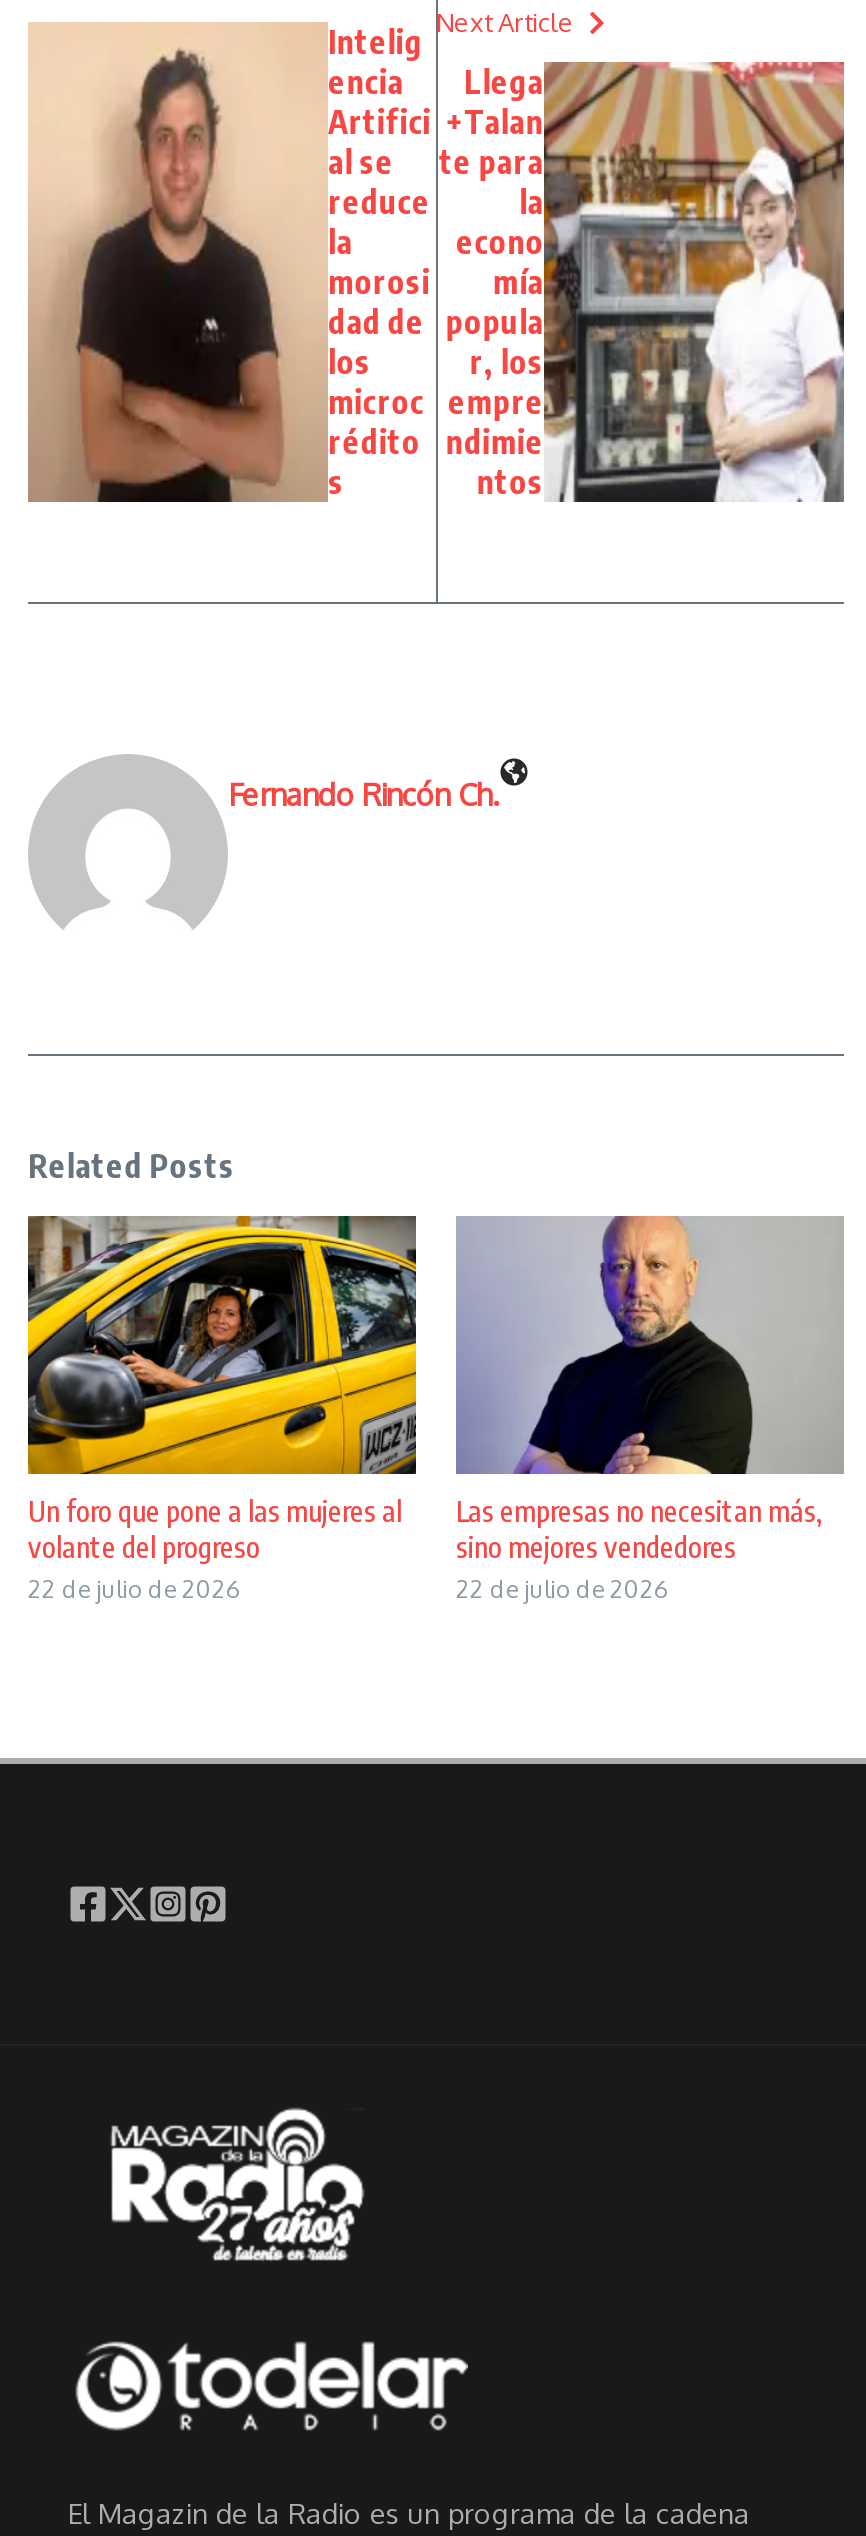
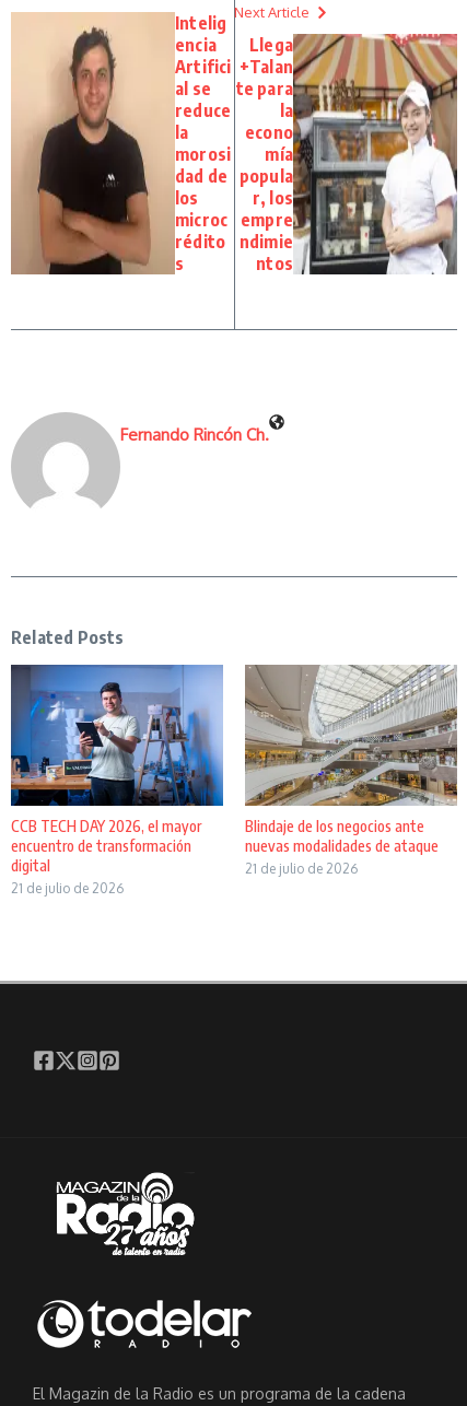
[26,1214,418,1605] [image] | Un foro que pone a las mujeres al | volante del progreso | 22 de julio de 2026 -> [10,664,224,897] [image] | CCB TECH DAY 2026, el mayor | encuentro de transformación | digital | 21 de julio de 2026
[456,1216,842,1605] [image] | Las empresas no necesitan más, | sino mejores vendedores | 22 de julio de 2026 -> [244,665,457,877] [image] | Blindaje de los negocios ante | nuevas modalidades de ataque | 21 de julio de 2026

